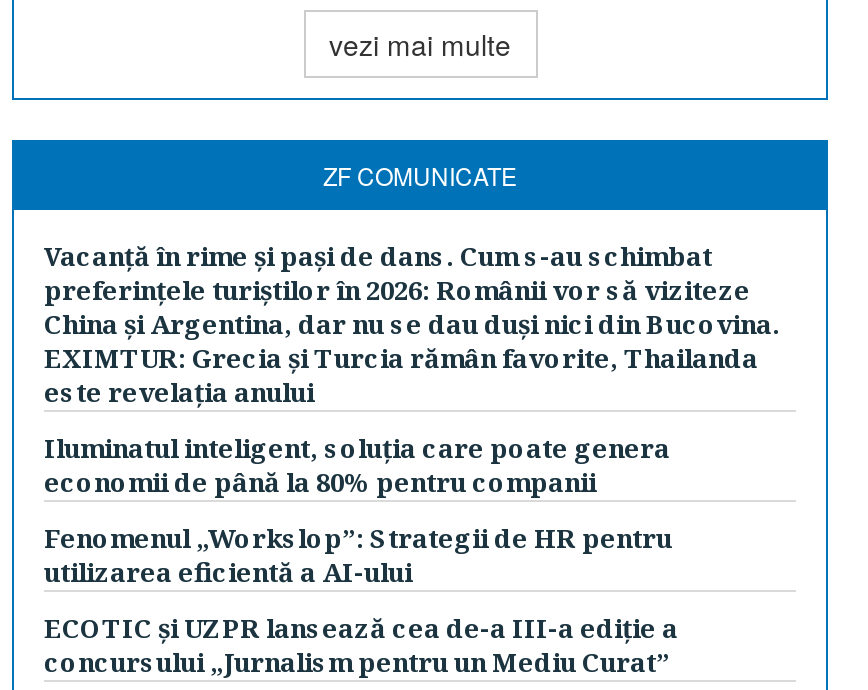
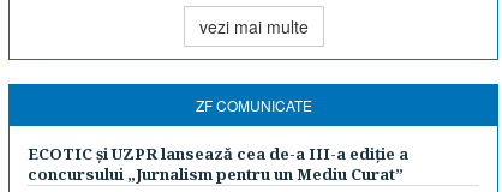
[44,238,780,590] Vacanță în rime și pași de dans. Cum s-au schimbat | preferințele turiștilor în 2026: Românii vor să viziteze | China și Argentina, dar nu se dau duși nici din Bucovina. | EXIMTUR: Grecia și Turcia rămân favorite, Thailanda | este revelația anului | Iluminatul inteligent, soluția care poate genera | economii de până la 80% pentru companii | Fenomenul „Workslop”: Strategii de HR pentru | utilizarea eficientă a AI-ului -> none

